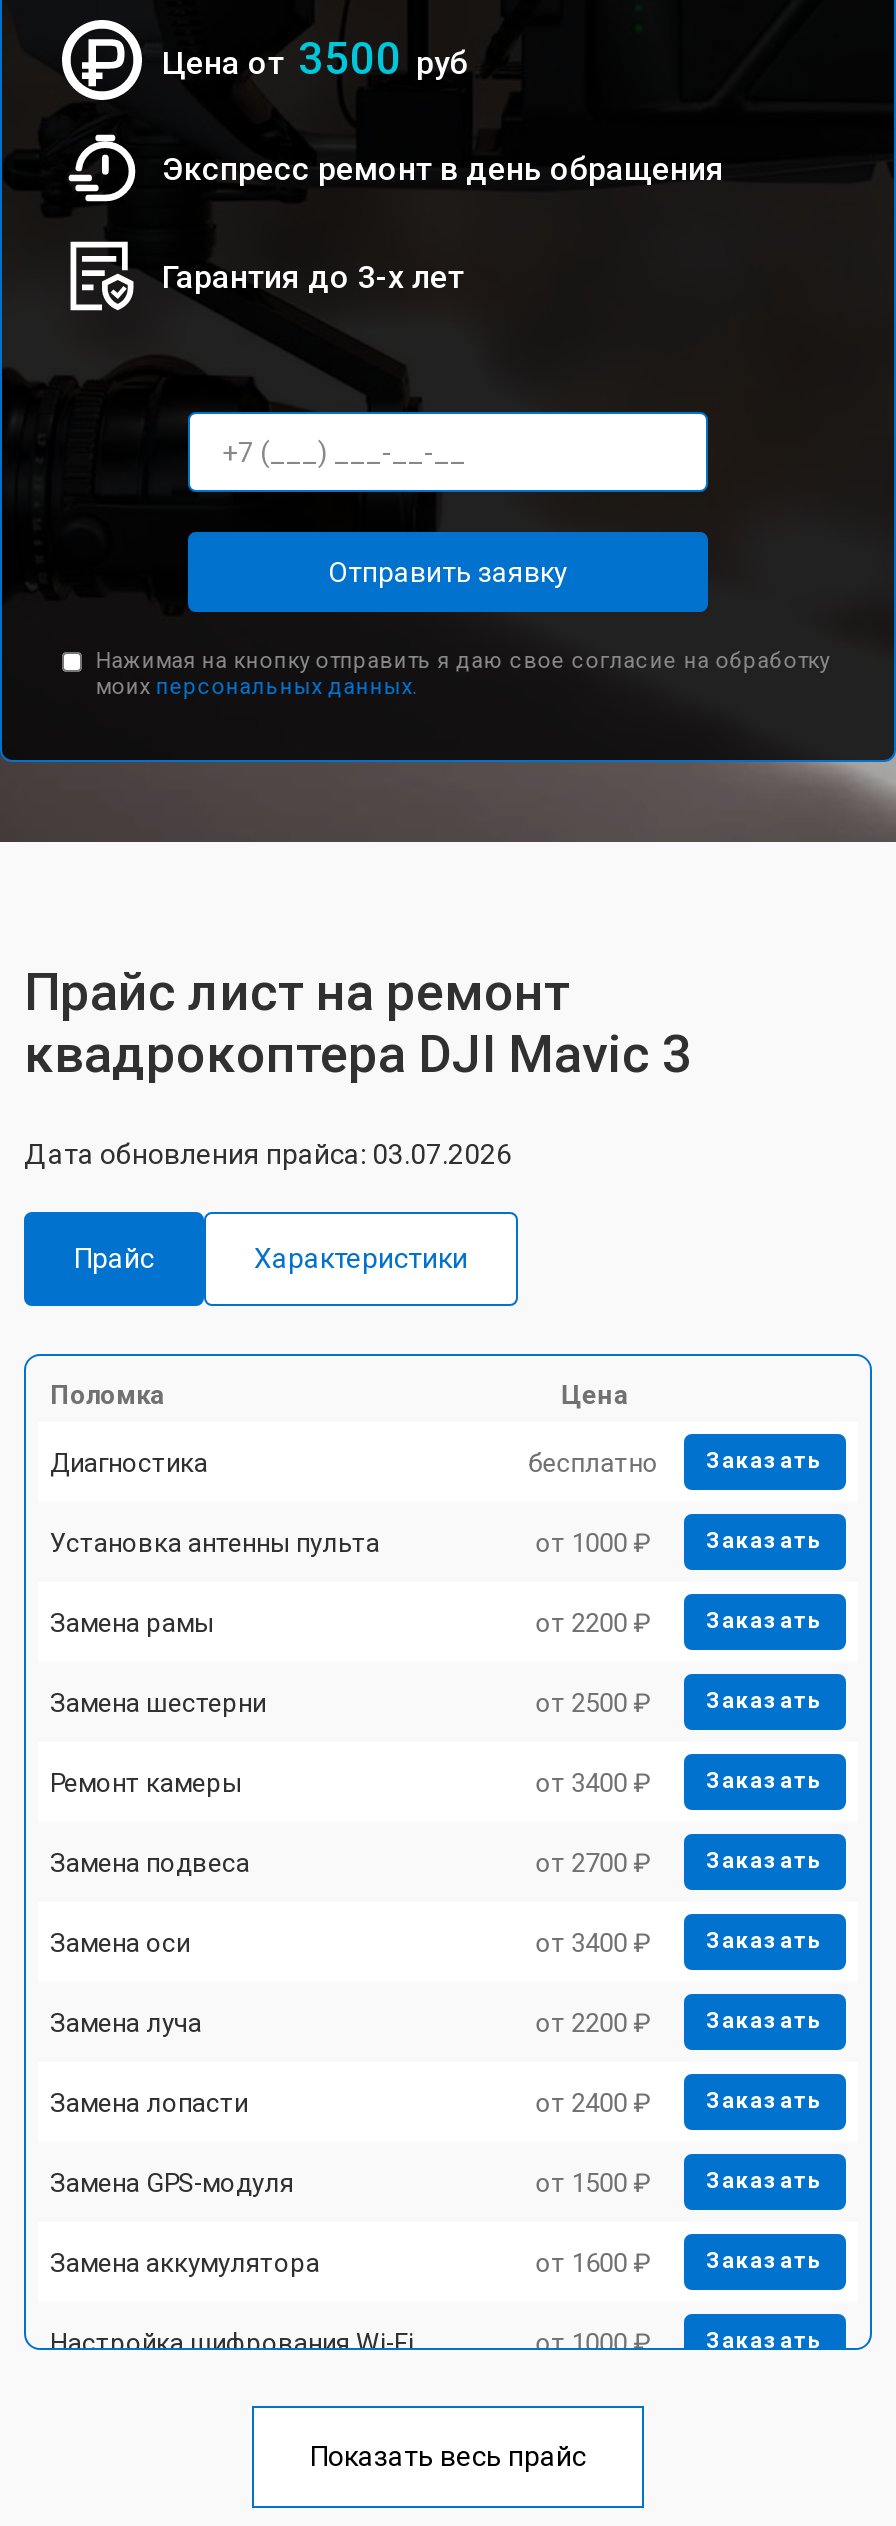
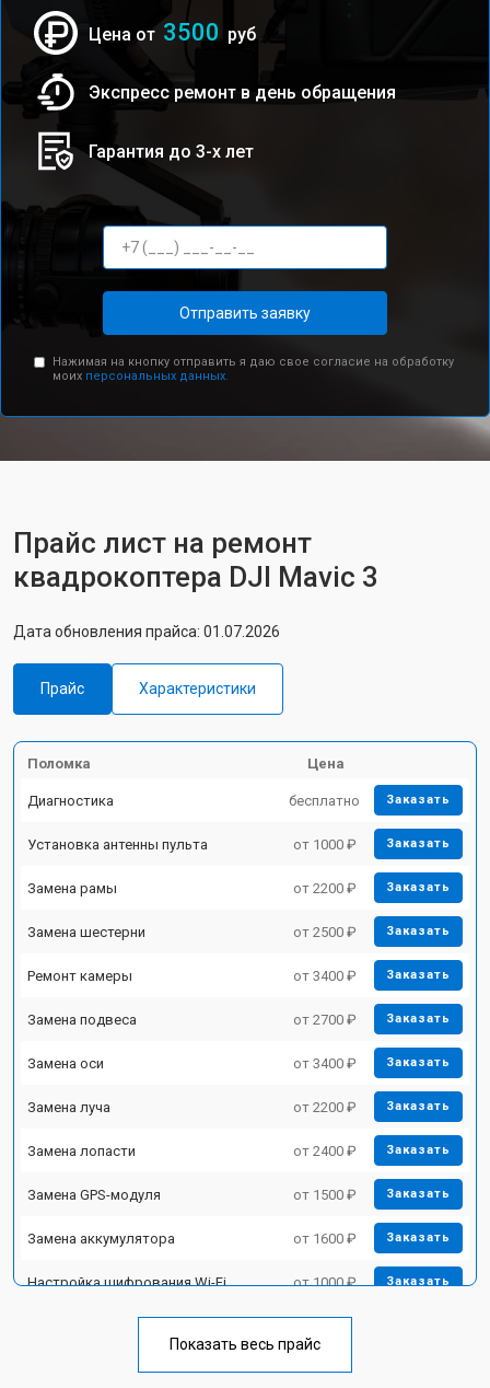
[24,1138,512,1170] Дата обновления прайса: 03.07.2026 -> [13,623,280,640] Дата обновления прайса: 01.07.2026

